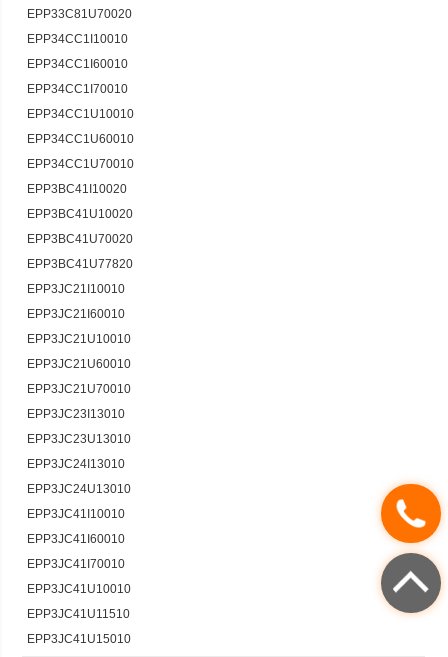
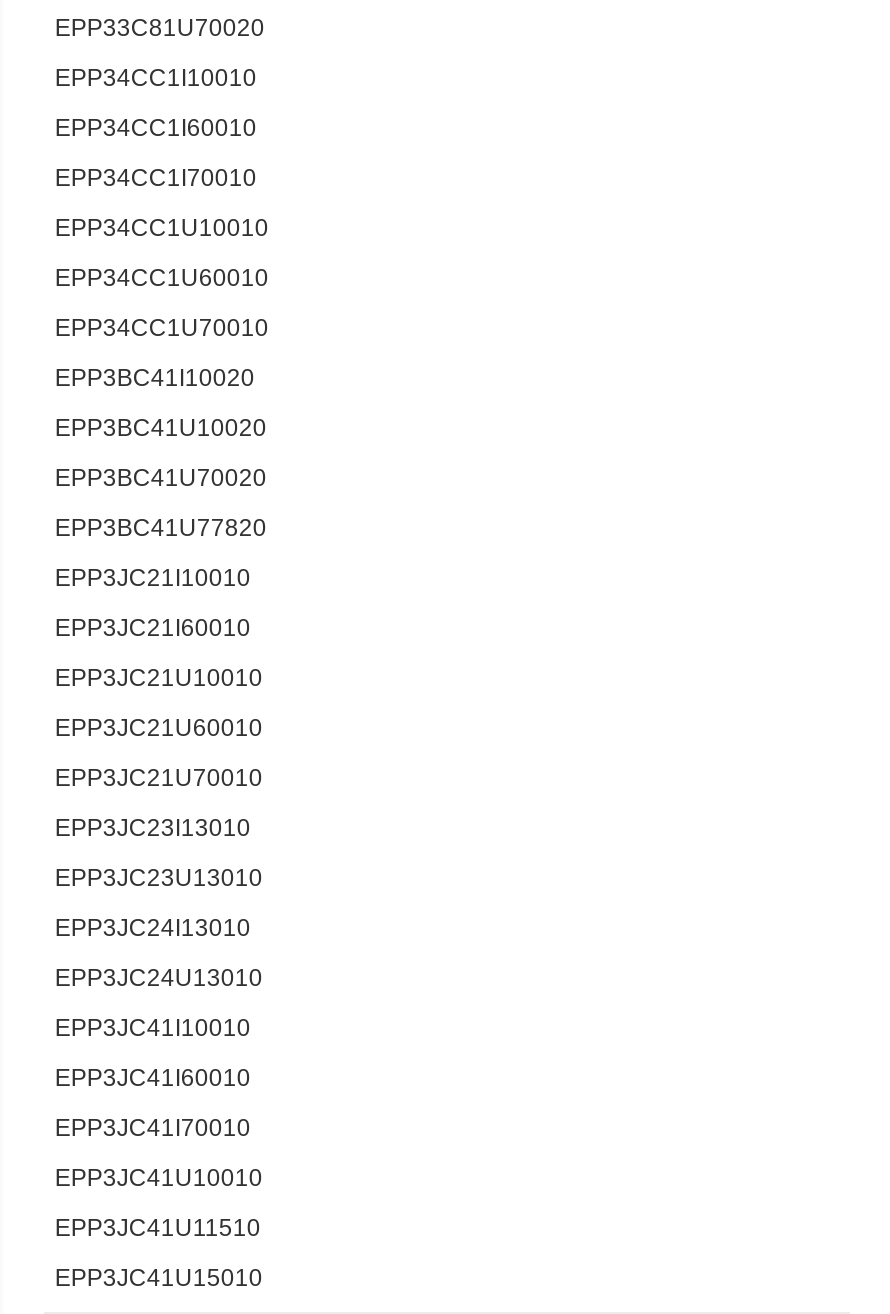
[377,480,445,617] [image] -> none

